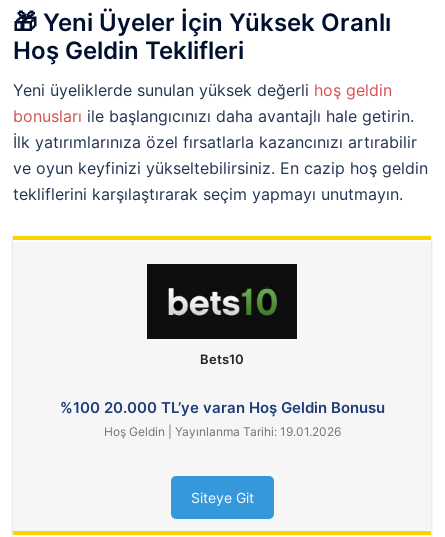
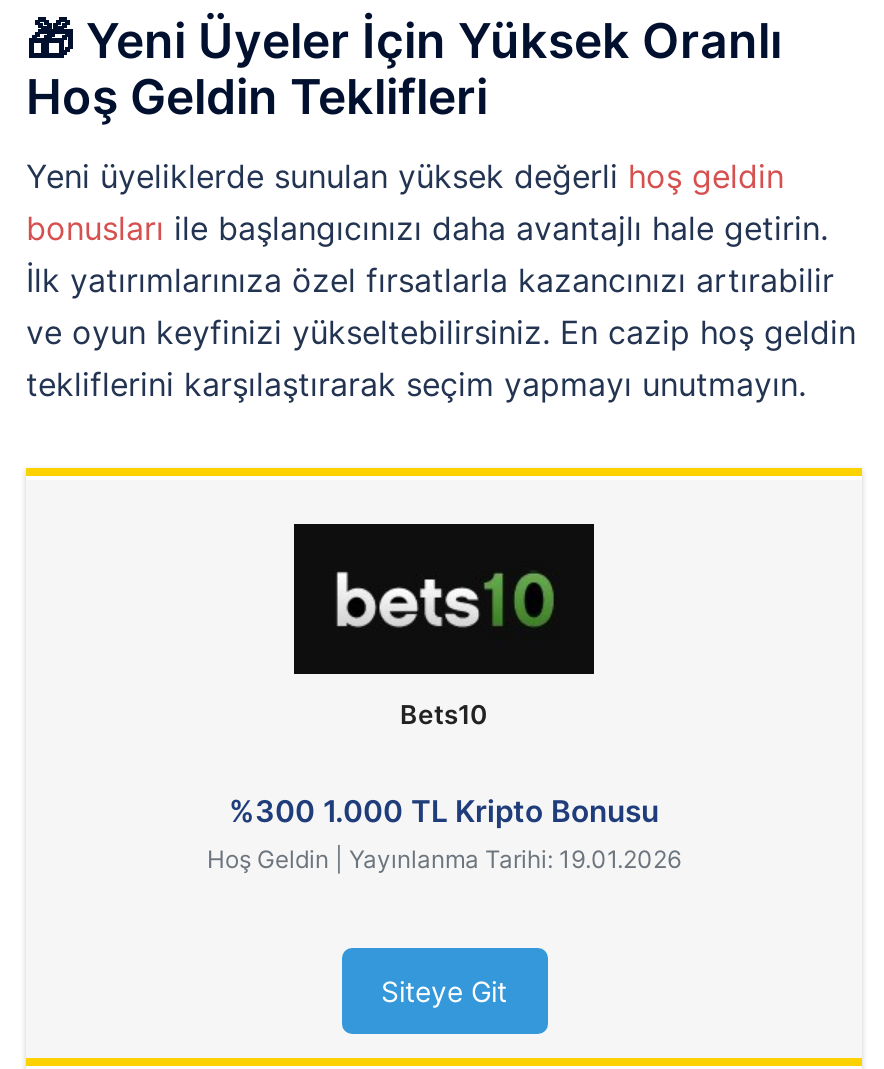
[59,398,384,417] %100 20.000 TL’ye varan Hoş Geldin Bonusu -> [229,792,659,830] %300 1.000 TL Kripto Bonusu

